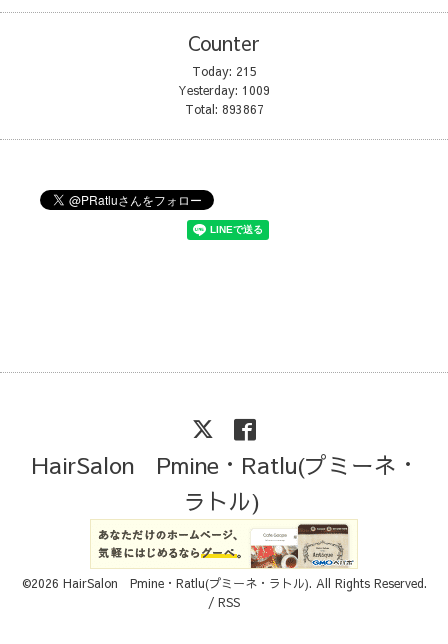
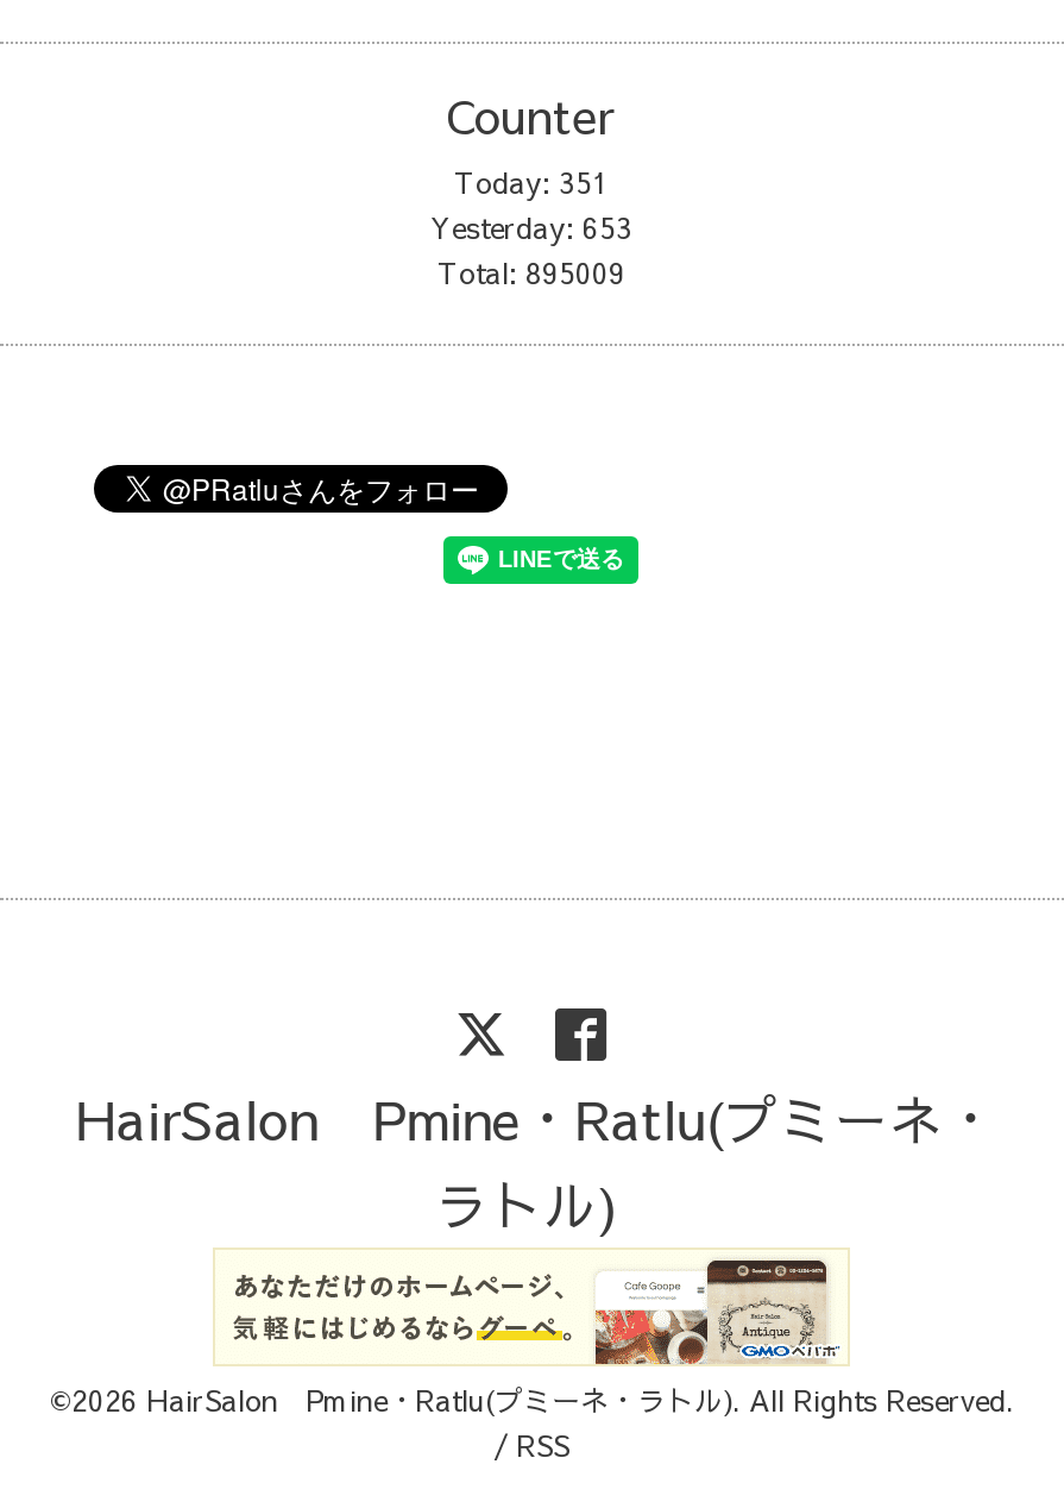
[191,63,256,79] Today: 215 -> [454,162,609,201] Today: 351
[178,82,270,98] Yesterday: 1009 -> [430,208,632,246] Yesterday: 653
[184,101,263,117] Total: 893867 -> [437,253,625,291] Total: 895009

